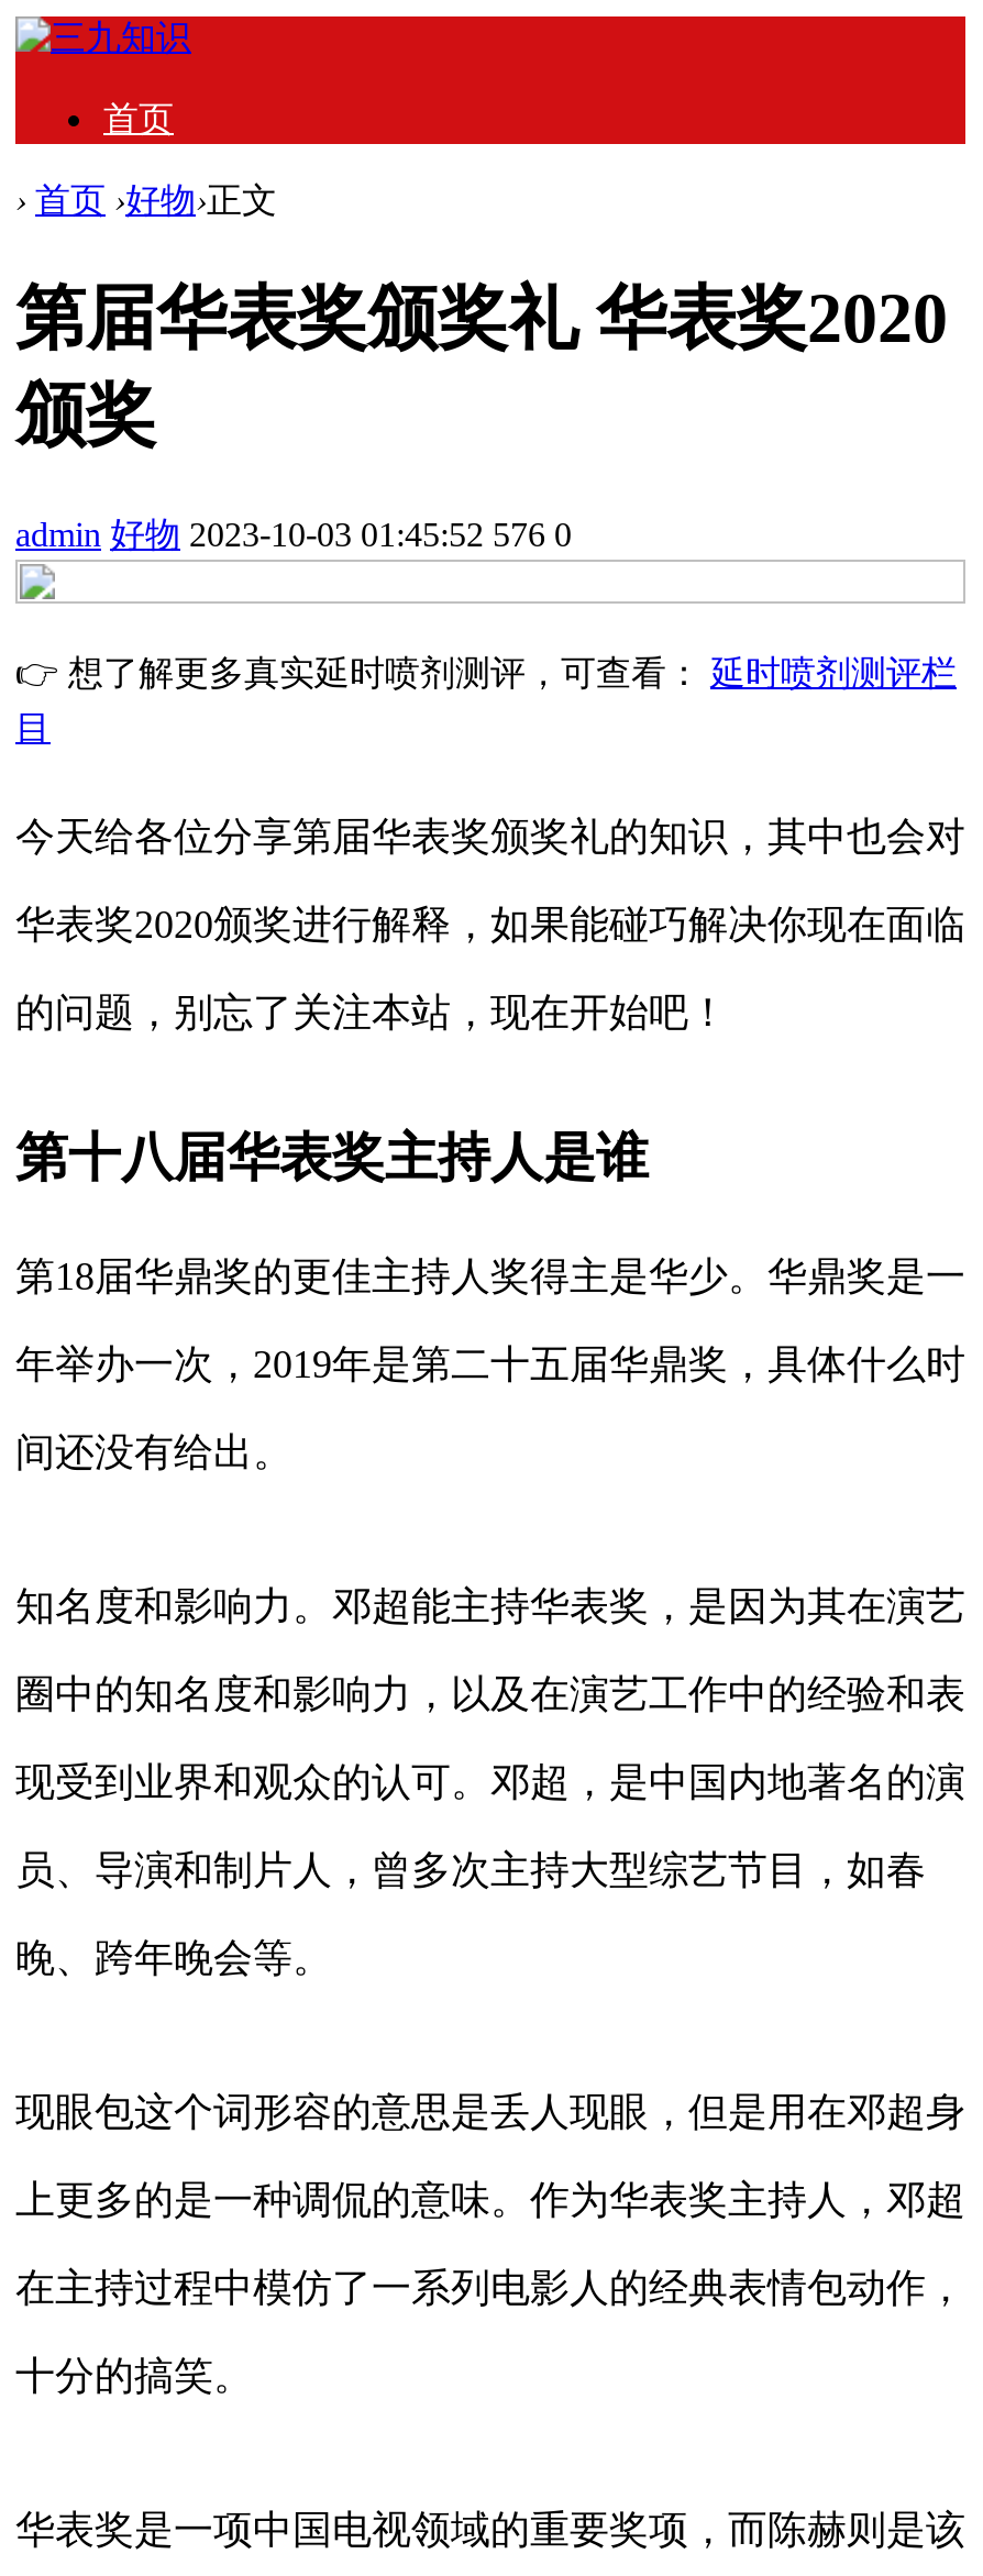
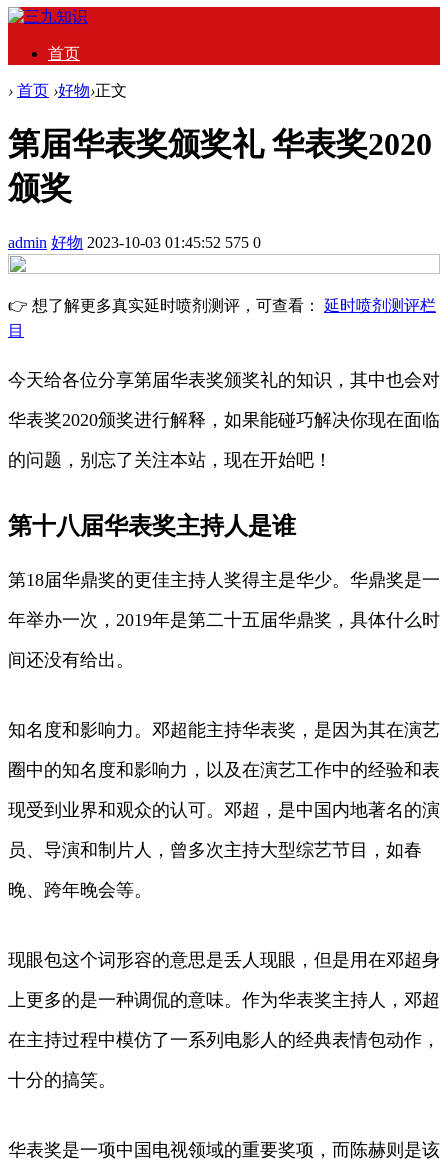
[15,515,572,553] admin 好物 2023-10-03 01:45:52 576 0 -> [8,234,261,251] admin 好物 2023-10-03 01:45:52 575 0

